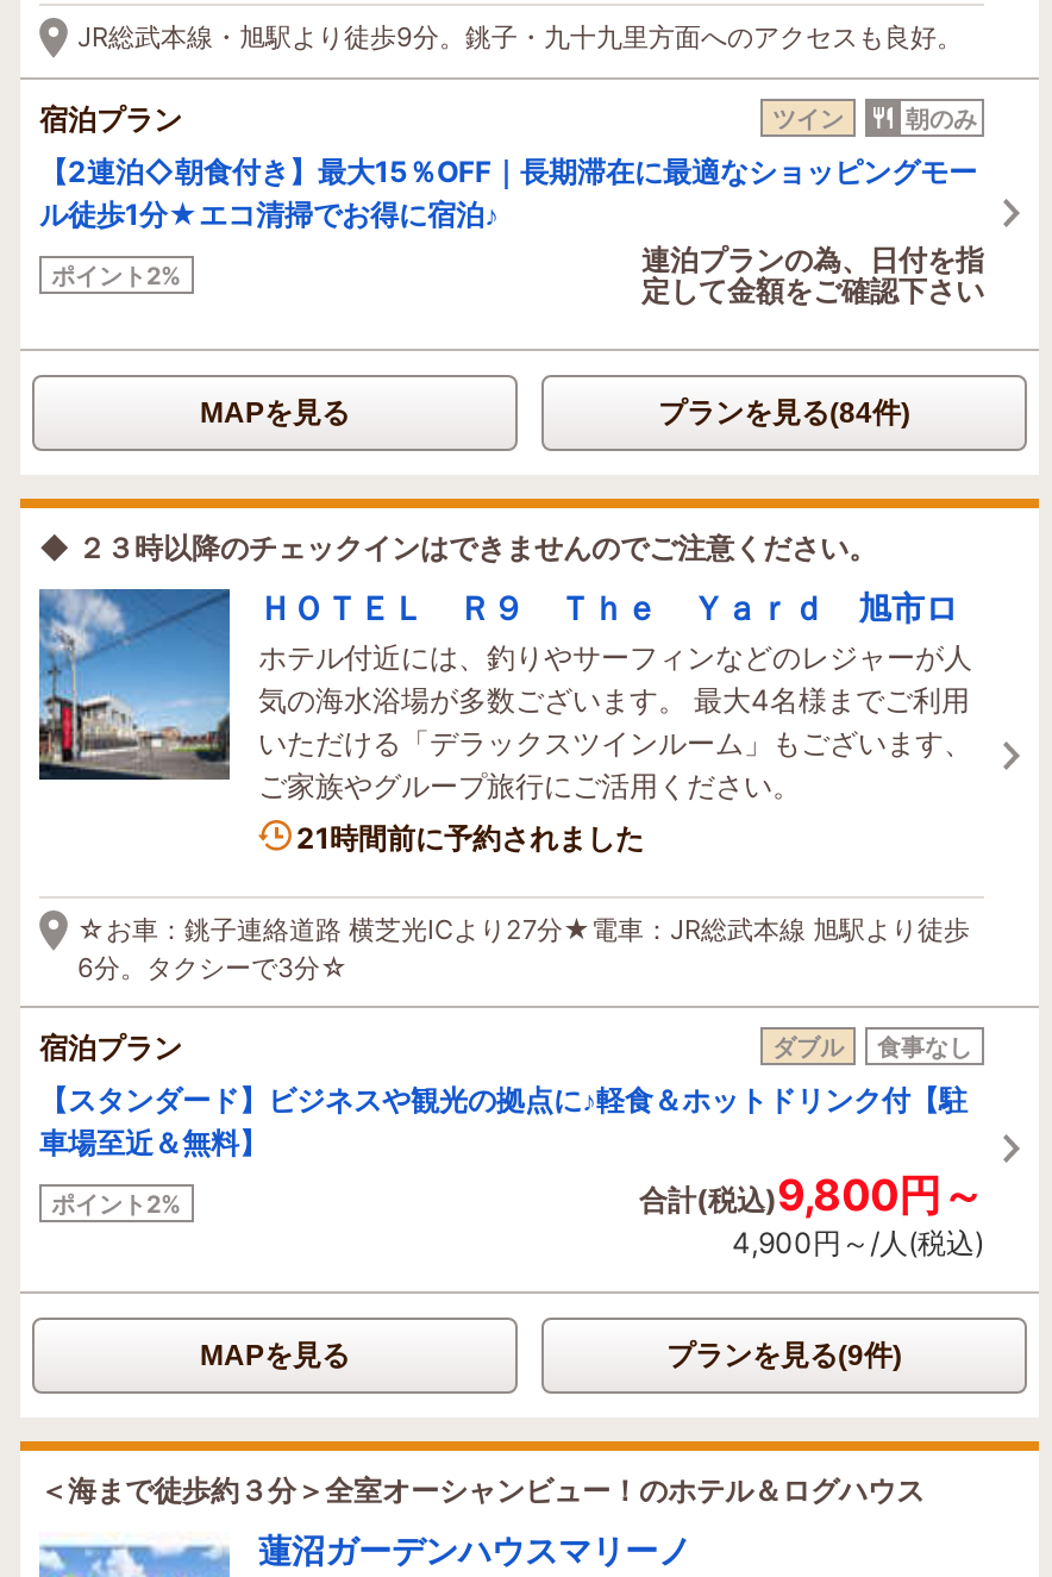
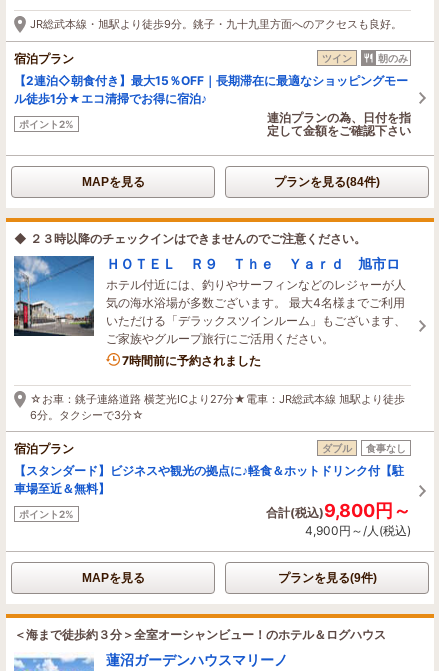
[296,819,644,855] 21時間前に予約されました -> [122,353,261,368] 7時間前に予約されました

